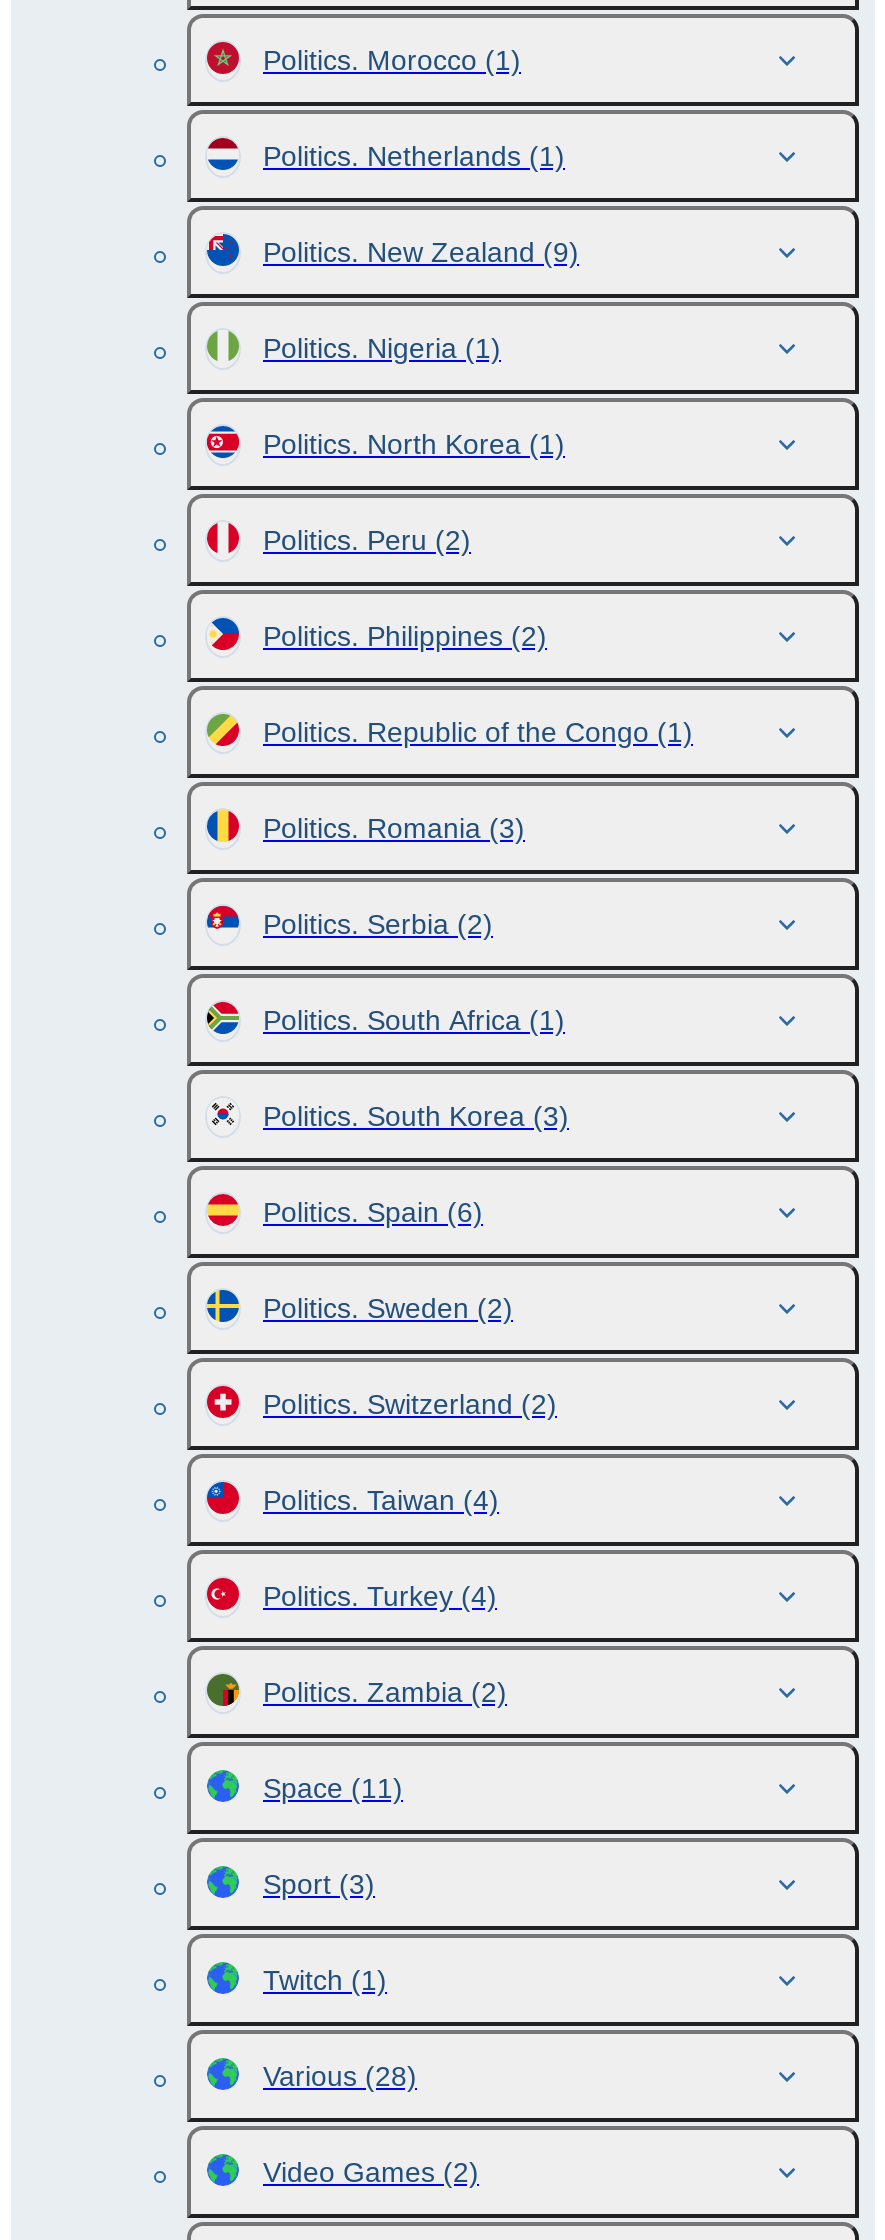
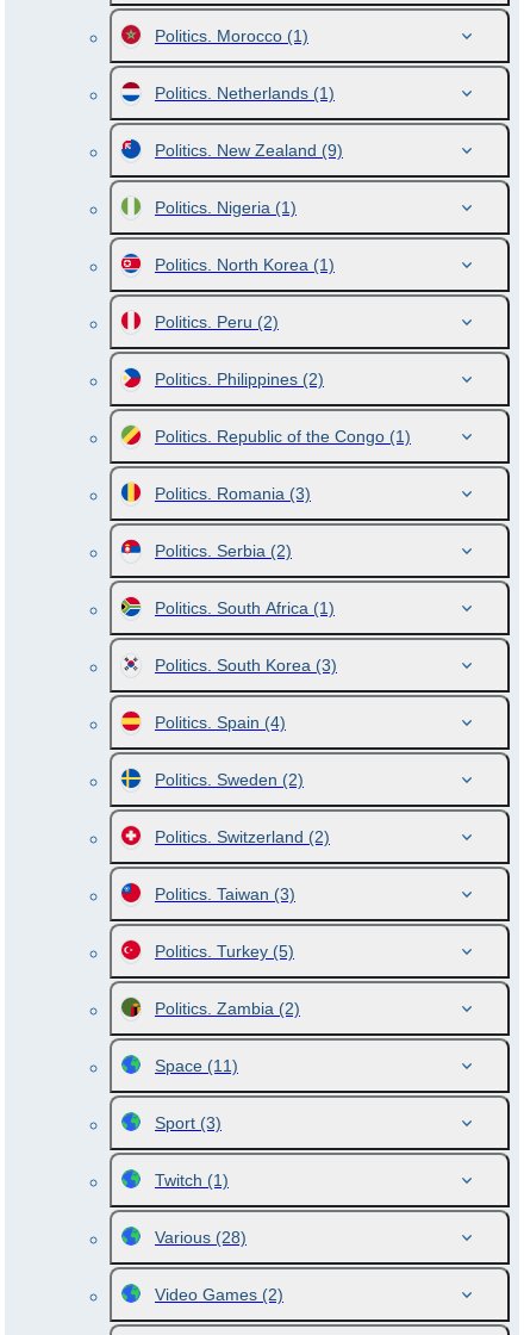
[263,1196,483,1228] Politics. Spain (6) -> [155,713,286,732] Politics. Spain (4)
[263,1484,499,1516] Politics. Taiwan (4) -> [155,884,295,904] Politics. Taiwan (3)
[263,1580,497,1612] Politics. Turkey (4) -> [155,942,294,961] Politics. Turkey (5)

